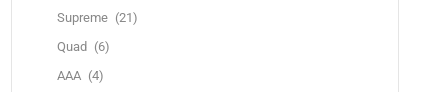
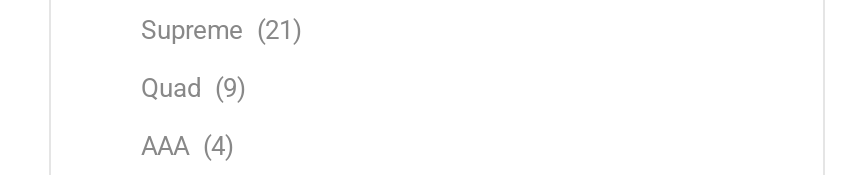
[57,39,110,54] Quad (6) -> [141,73,247,103] Quad (9)

